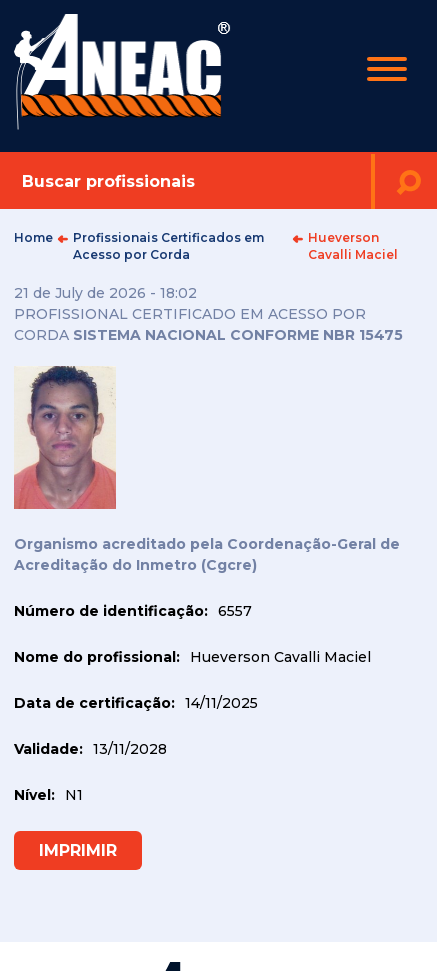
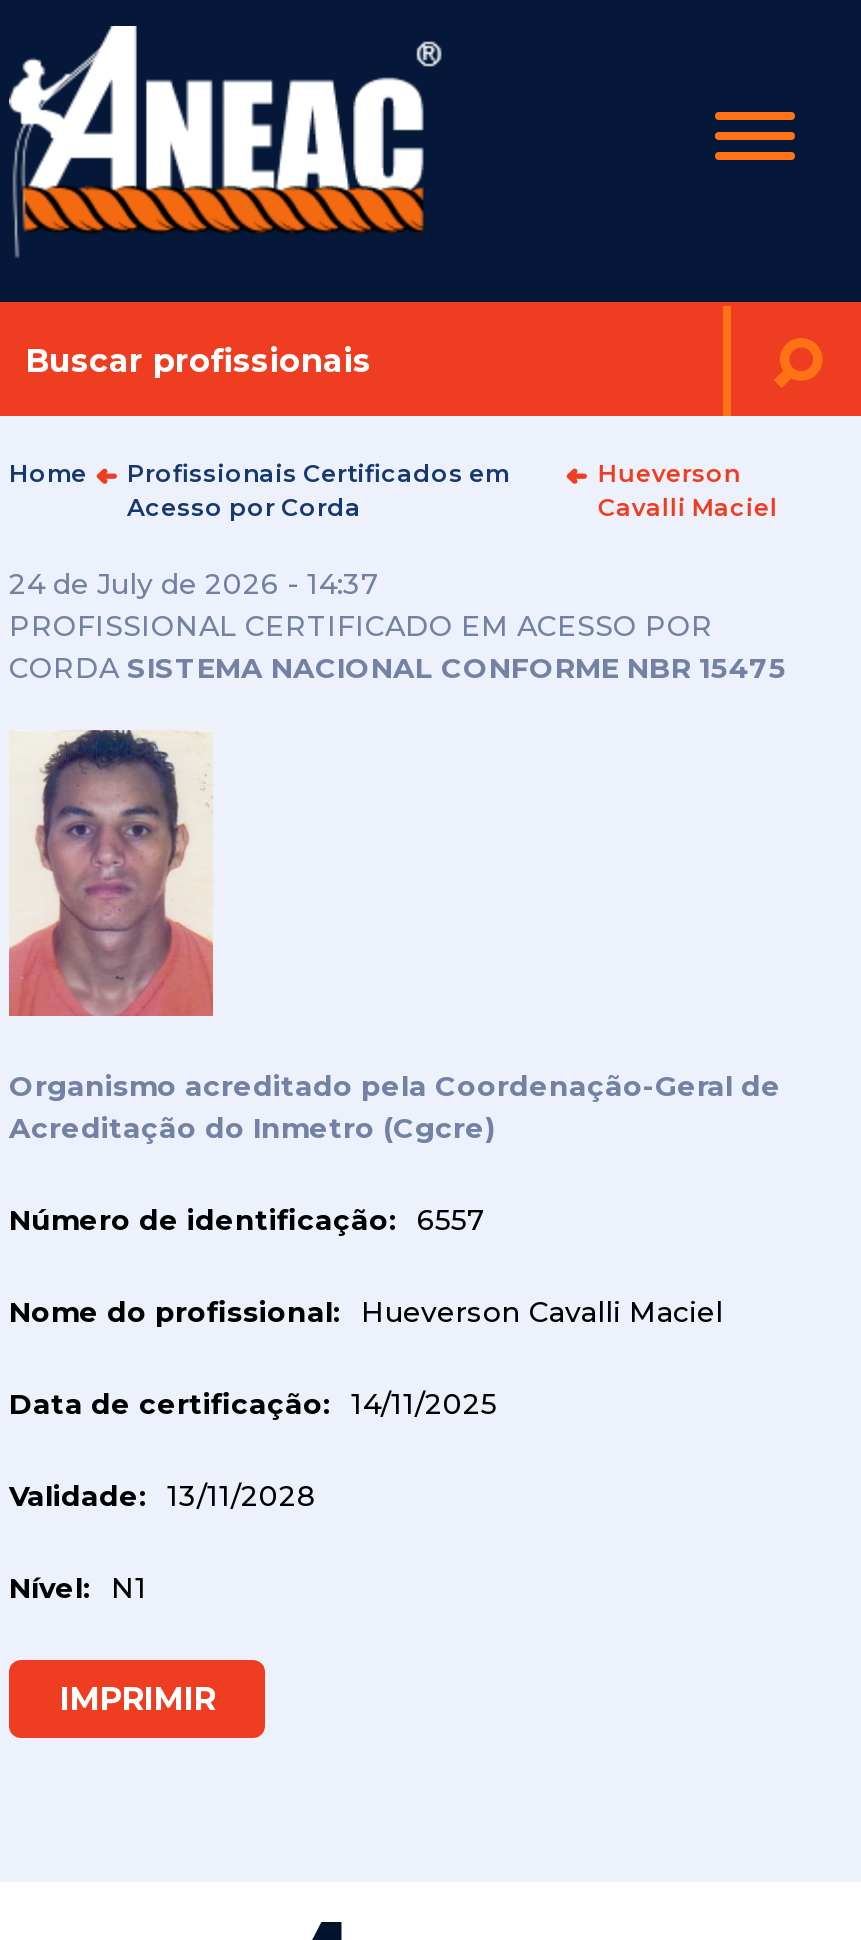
[14,284,197,302] 21 de July de 2026 - 18:02 -> [9,566,379,602] 24 de July de 2026 - 14:37

